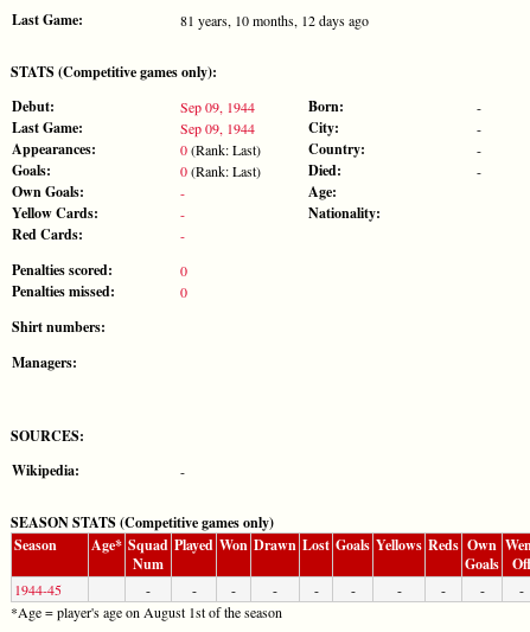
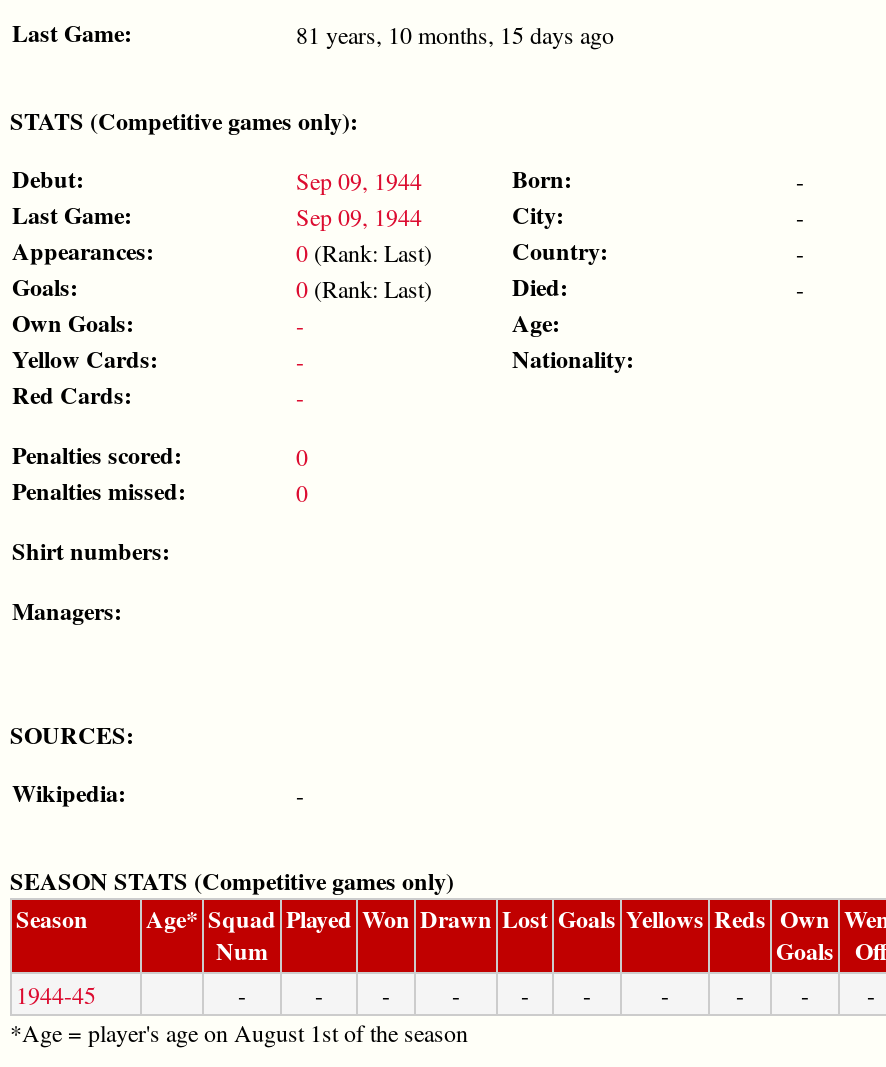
[180,11,369,30] 81 years, 10 months, 12 days ago -> [296,18,614,50] 81 years, 10 months, 15 days ago

